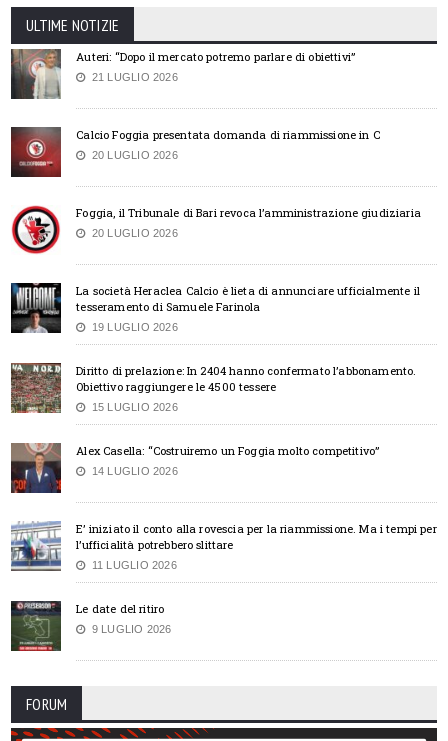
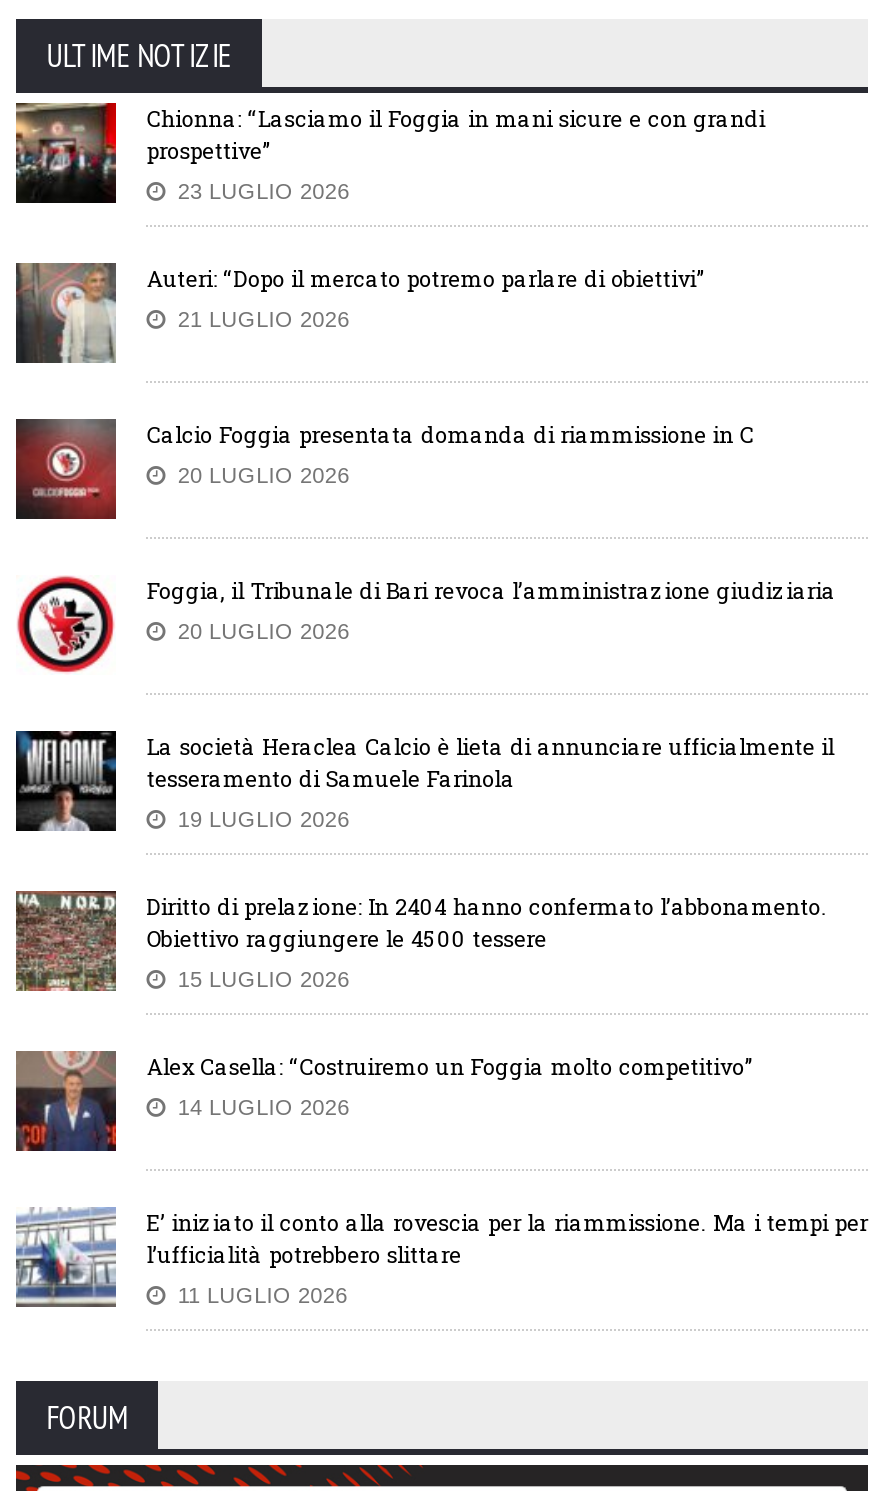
none -> [14,101,765,203] [image] | Chionna: “Lasciamo il Foggia in mani sicure e con grandi | prospettive” | 23 LUGLIO 2026
moved [10,47,437,571] -> [14,259,868,1307]: [image] | Auteri: “Dopo il mercato potremo parlare di obiettivi” | 21 LUGLIO 2026 | ... | l’ufficialità potrebbero slittare | 11 LUGLIO 2026
[10,600,172,652] [image] | Le date del ritiro | 9 LUGLIO 2026 -> none

